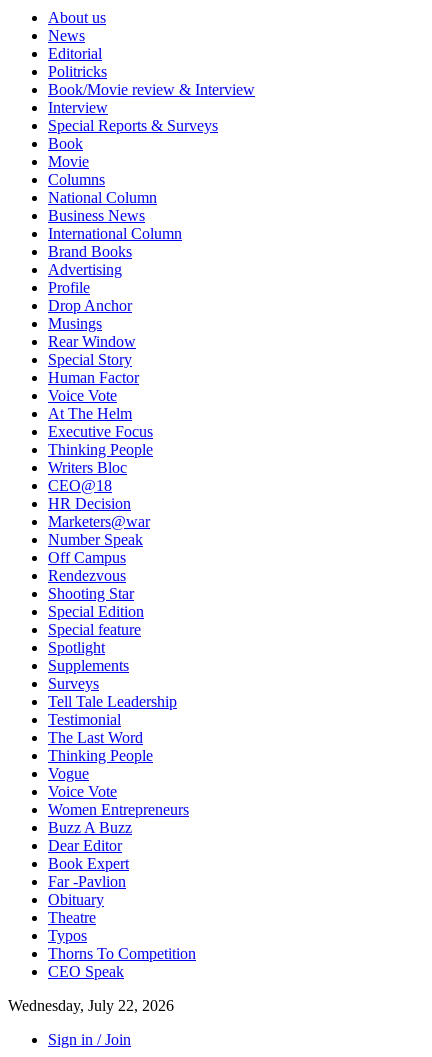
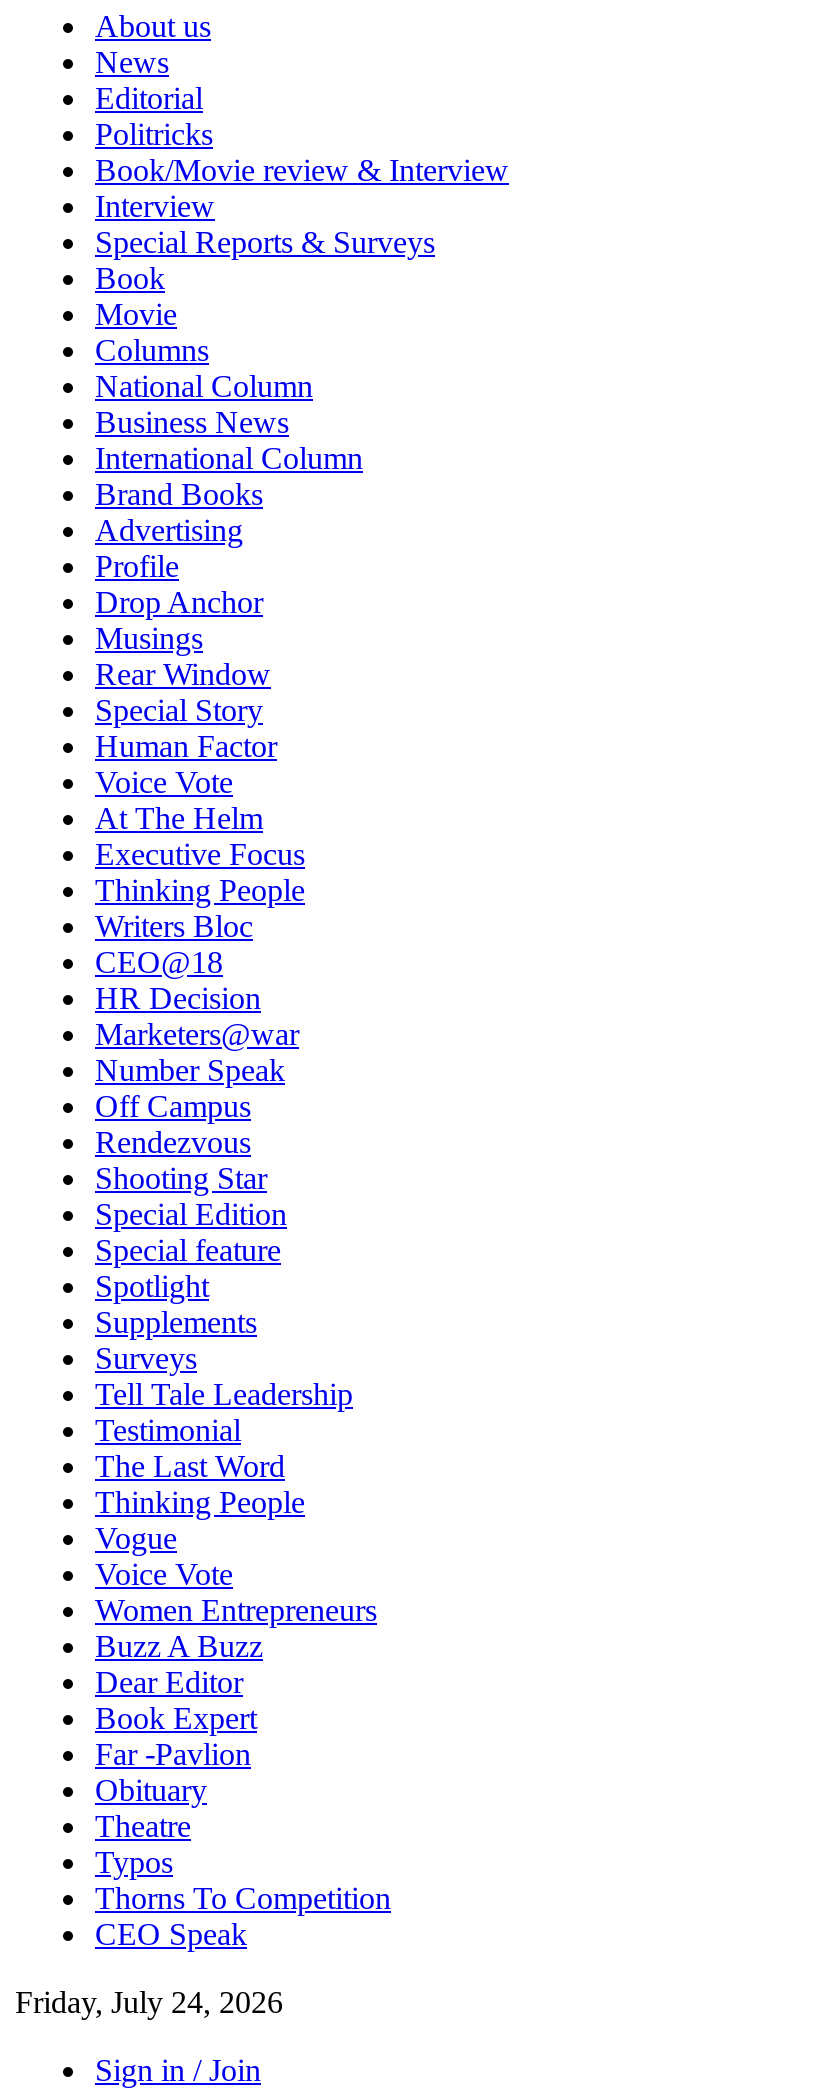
[8,997,174,1014] Wednesday, July 22, 2026 -> [15,1985,283,2019] Friday, July 24, 2026

